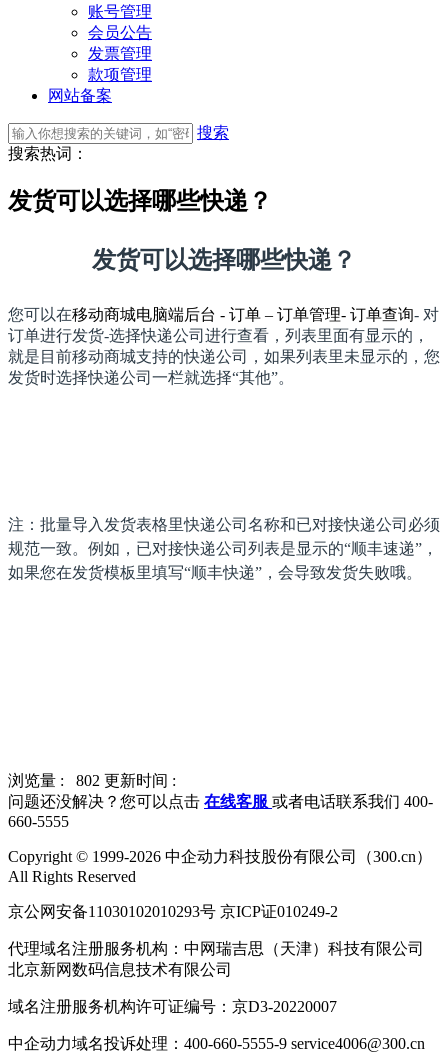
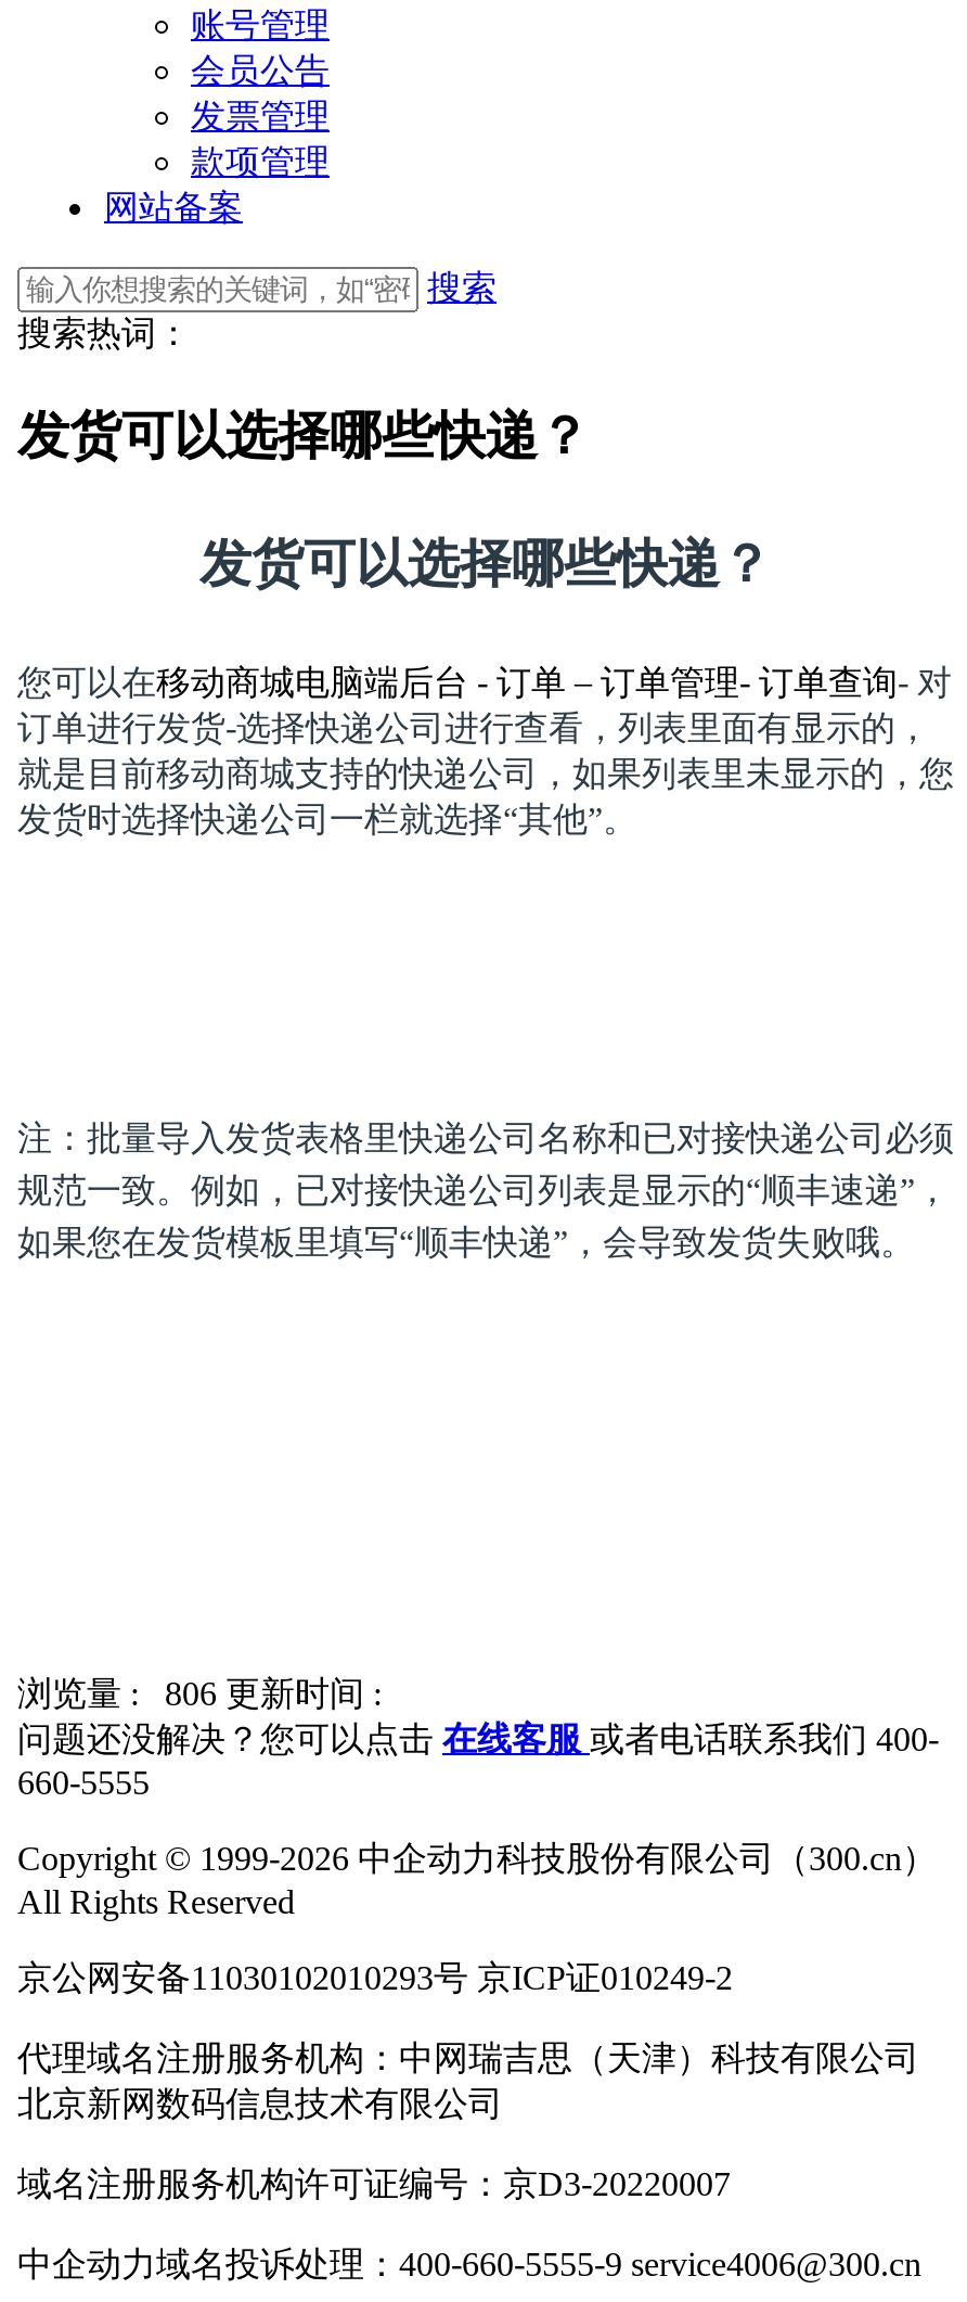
[8,772,188,789] 浏览量 : 802 更新时间 : -> [17,1675,408,1711] 浏览量 : 806 更新时间 :

